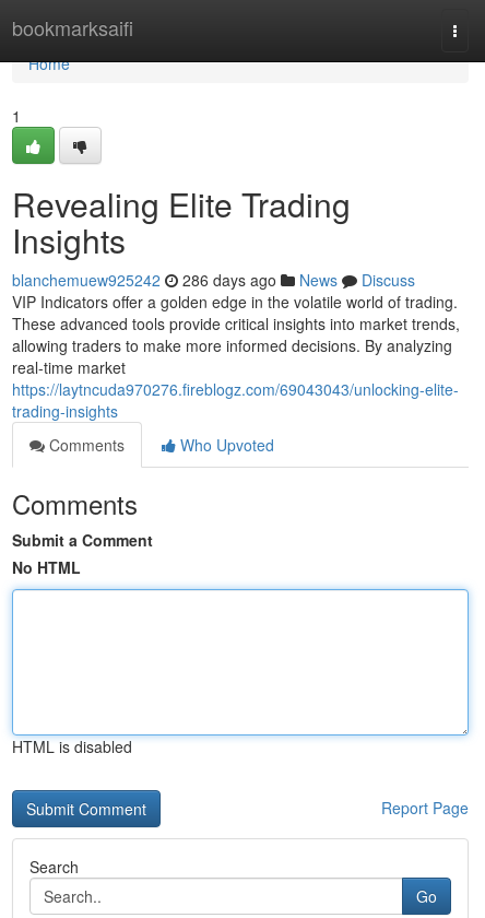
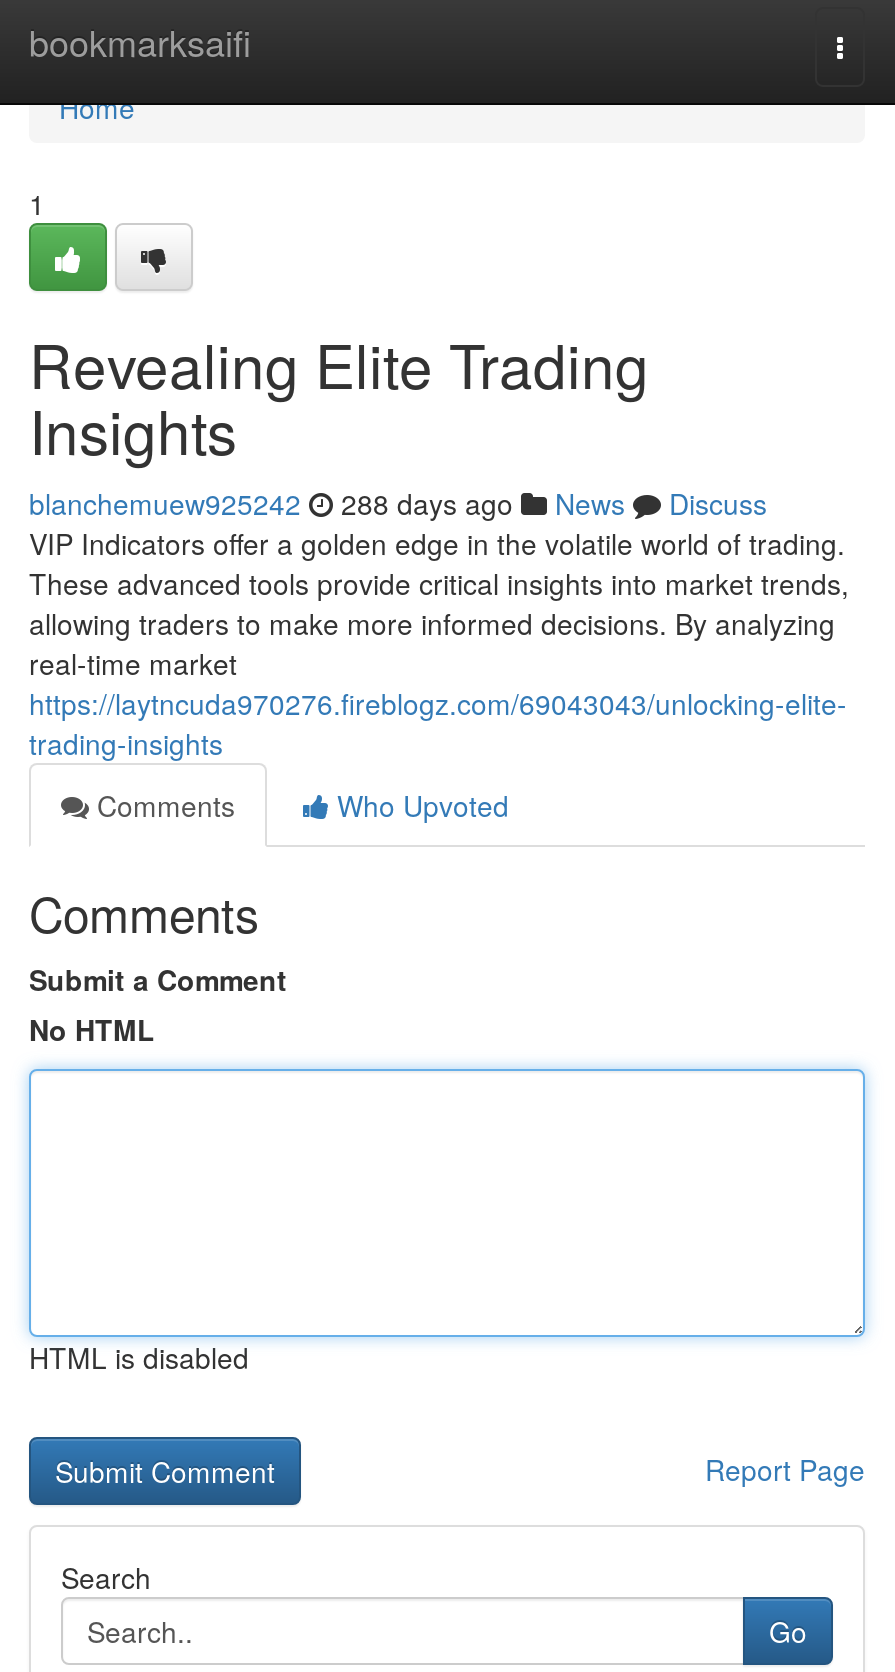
[12,269,415,291] blanchemuew925242 286 days ago News Discuss -> [29,483,767,523] blanchemuew925242 288 days ago News Discuss

